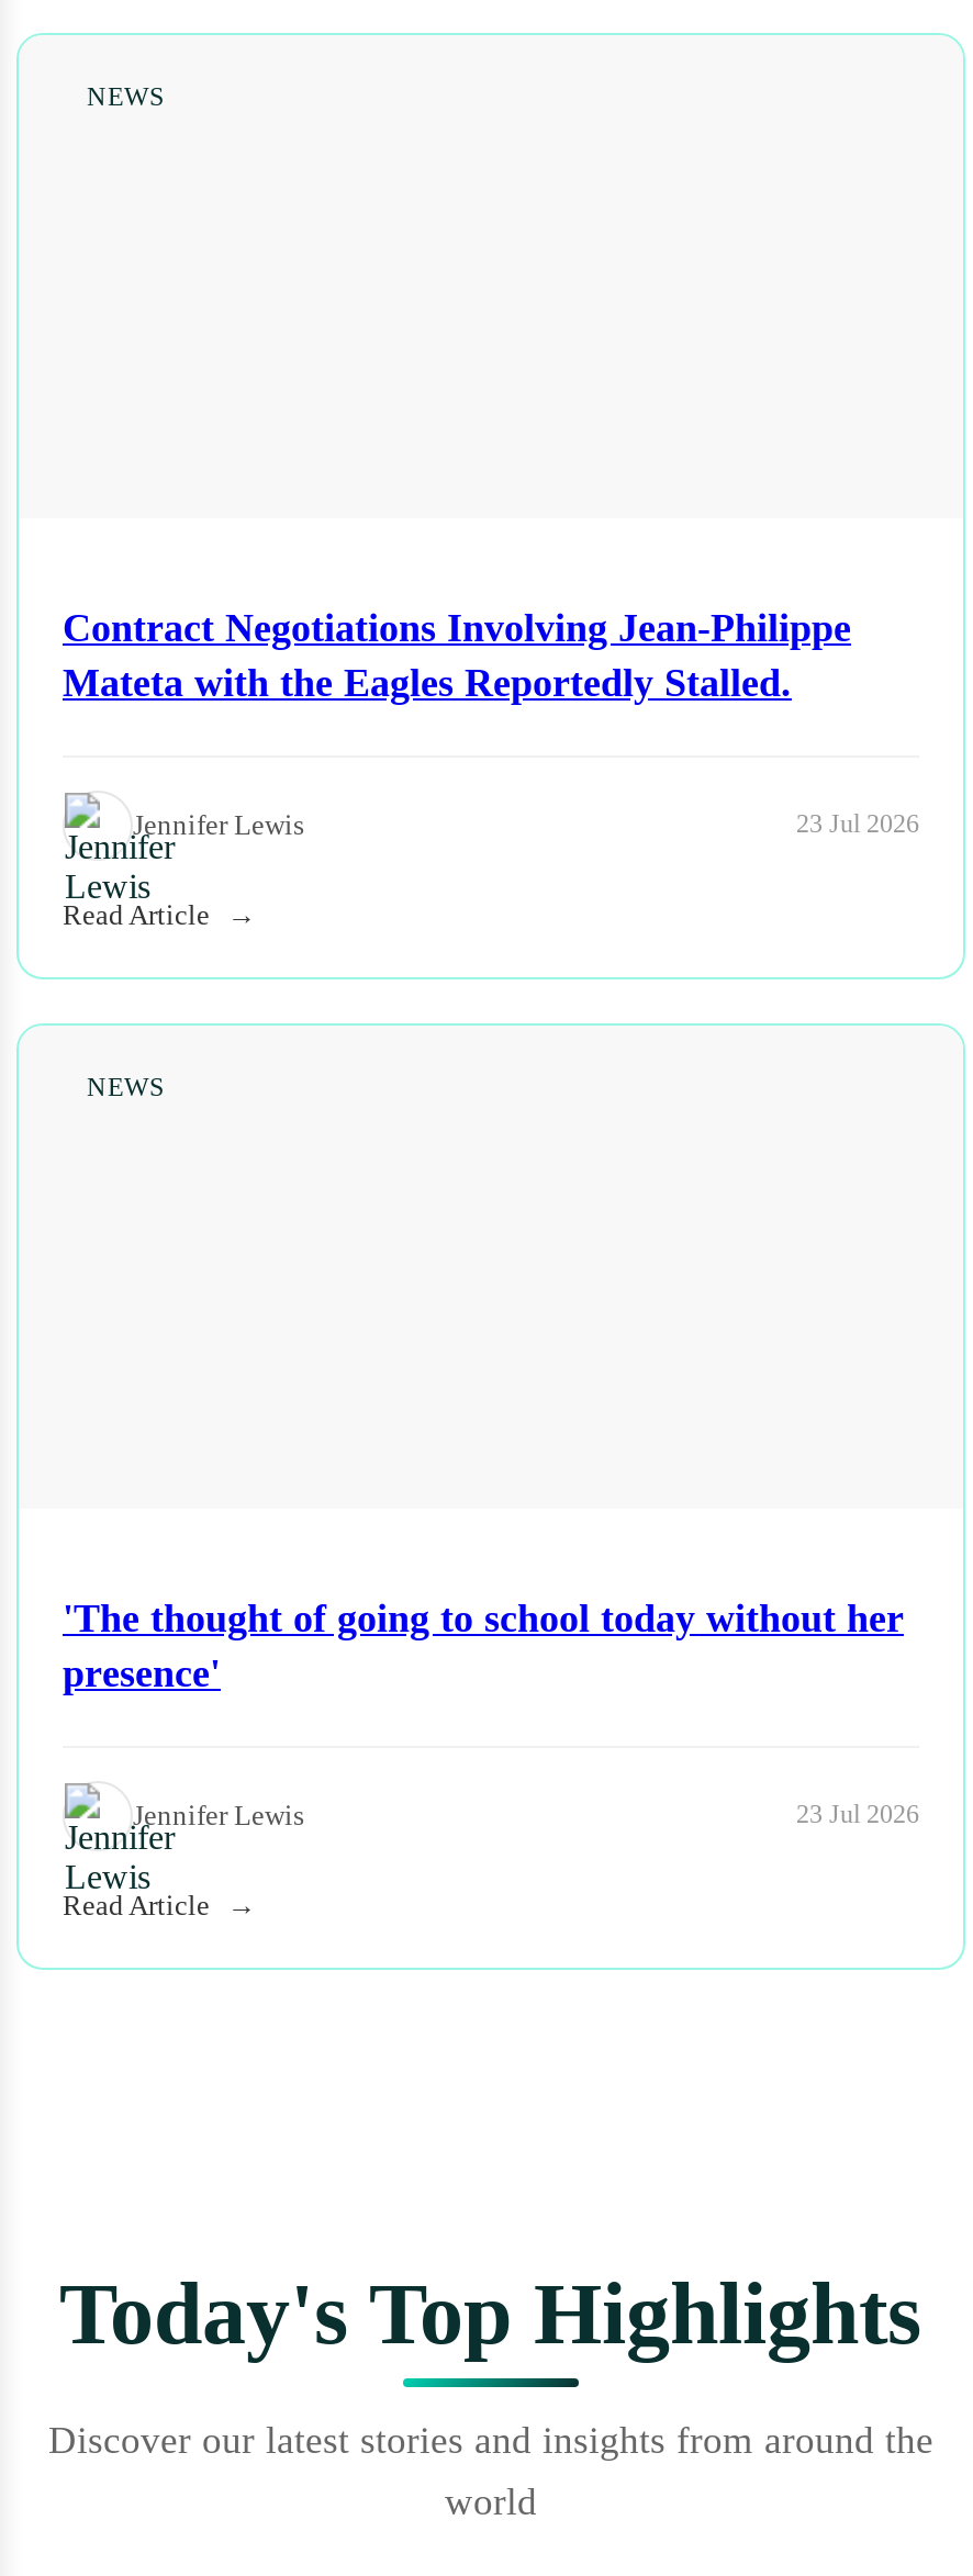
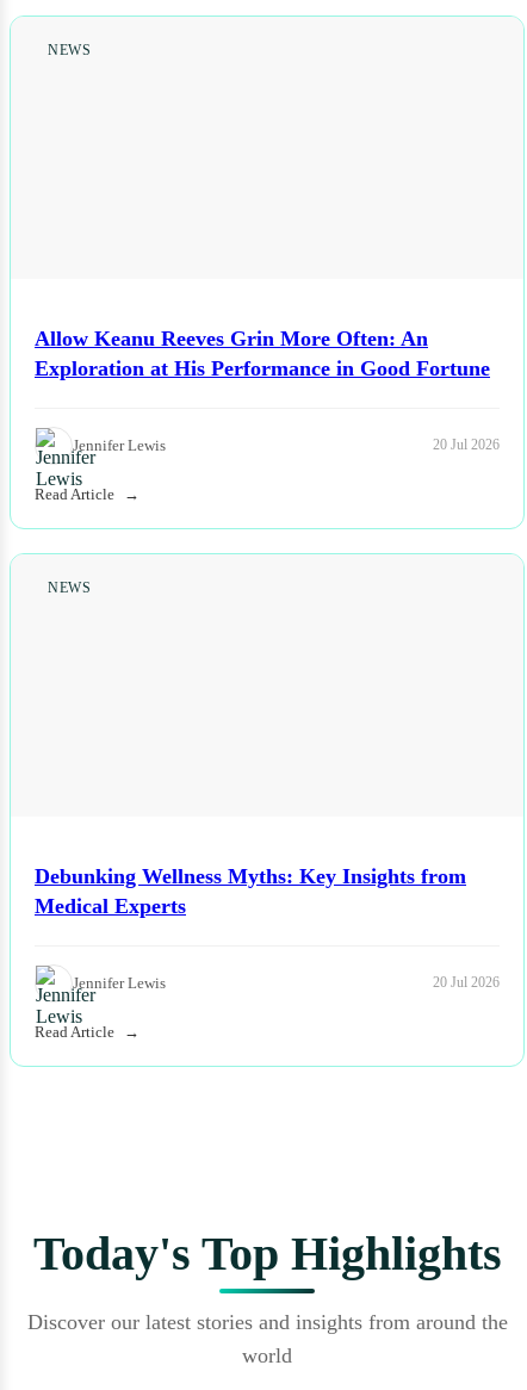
[63,605,851,704] Contract Negotiations Involving Jean-Philippe | Mateta with the Eagles Reportedly Stalled. -> [35,326,490,380] Allow Keanu Reeves Grin More Often: An | Exploration at His Performance in Good Fortune
[796,808,919,839] 23 Jul 2026 -> [433,436,500,453] 20 Jul 2026
[63,1596,904,1694] 'The thought of going to school today without her | presence' -> [35,864,466,917] Debunking Wellness Myths: Key Insights from | Medical Experts
[796,1799,919,1830] 23 Jul 2026 -> [433,974,500,991] 20 Jul 2026

